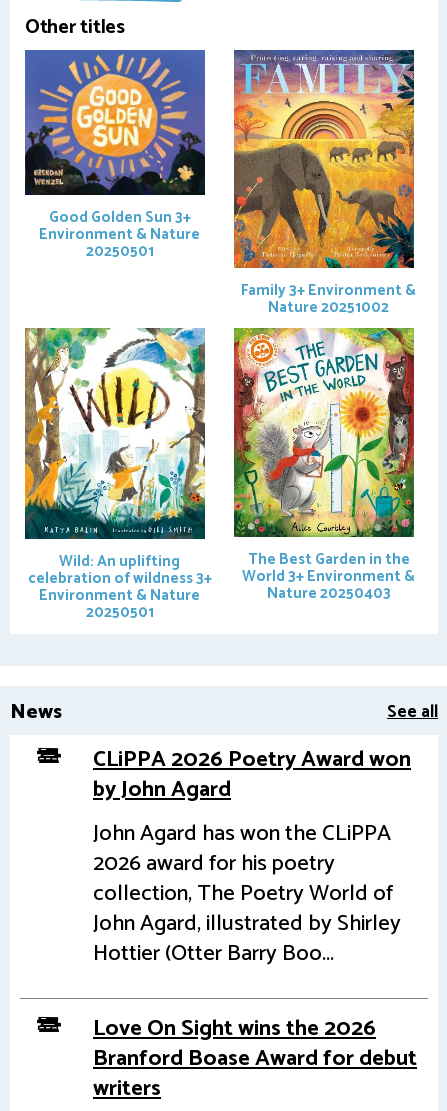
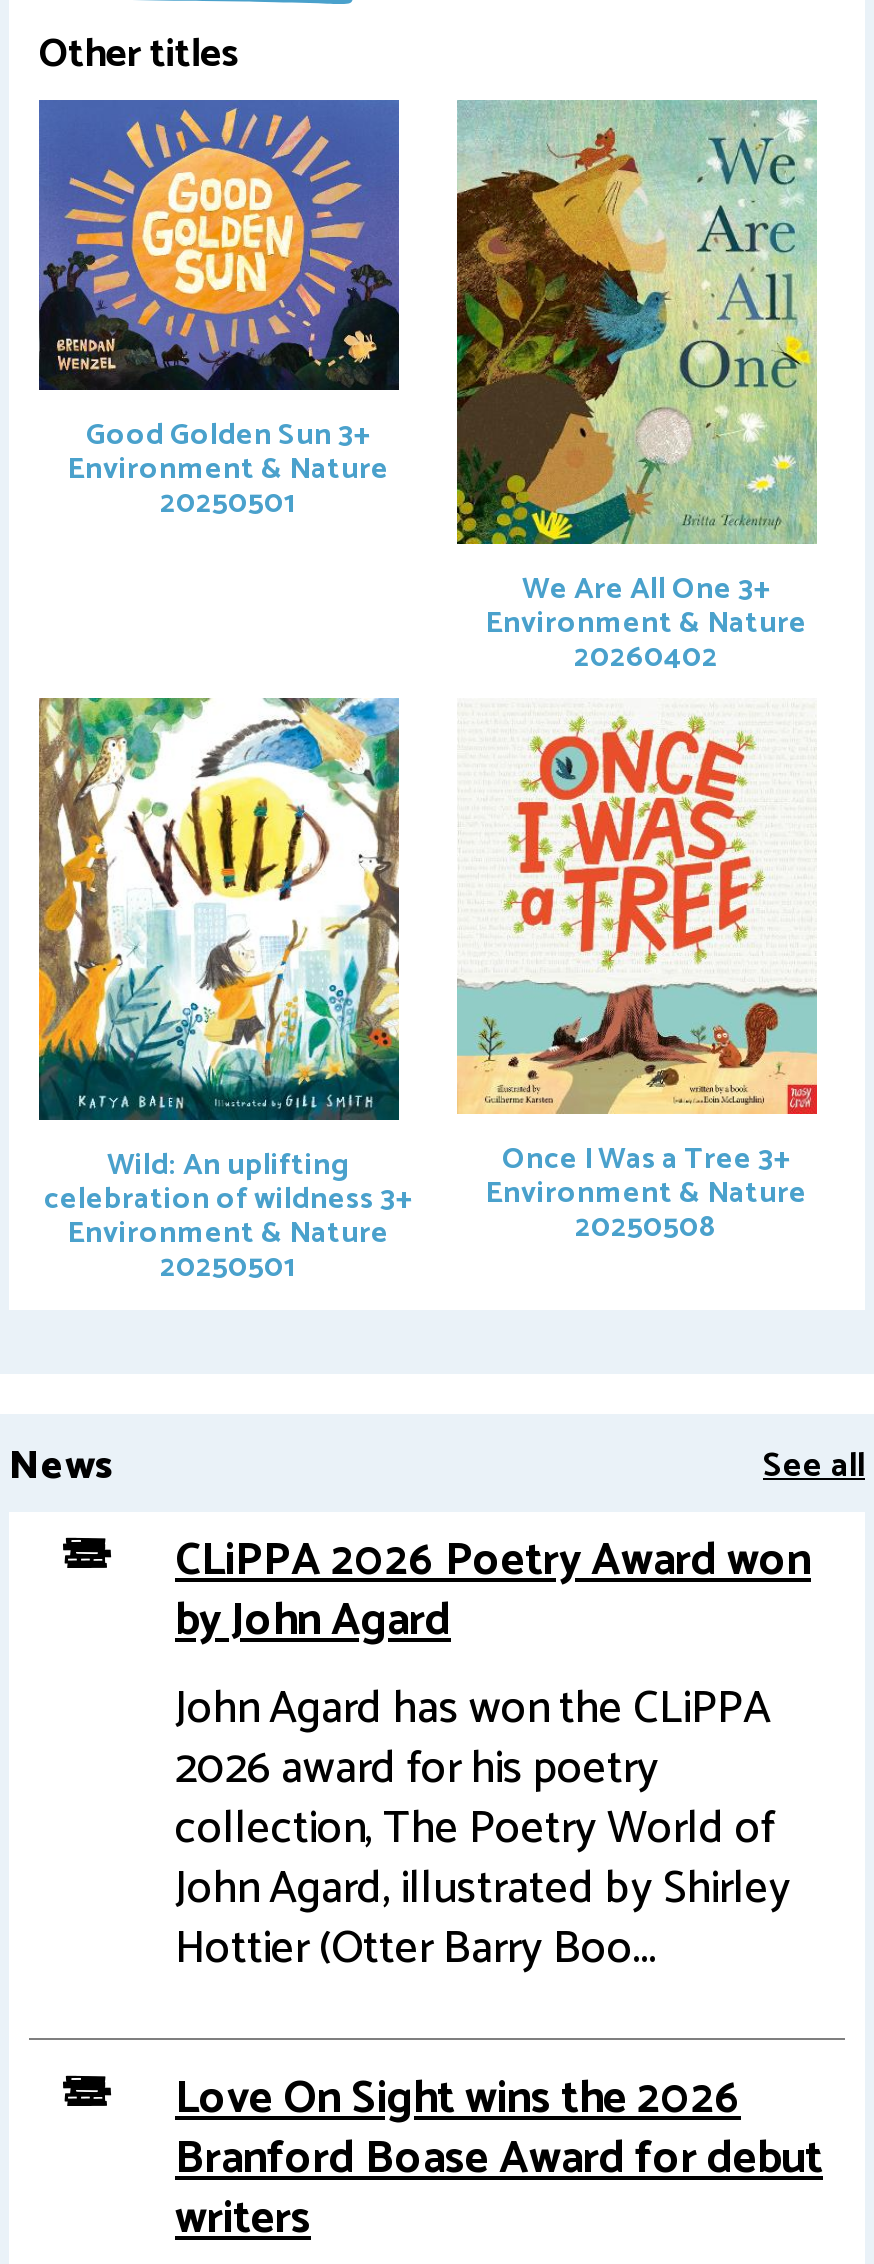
[233,49,416,320] [image] | Family3+ Environment & | Nature 20251002 -> [455,100,817,682] [image] | We Are All One 3+ | Environment & Nature | 20260402
[233,328,415,606] [image] | The Best Garden in the | World3+ Environment & | Nature 20250403 -> [457,698,817,1252] [image] | Once I Was a Tree 3+ | Environment & Nature | 20250508

